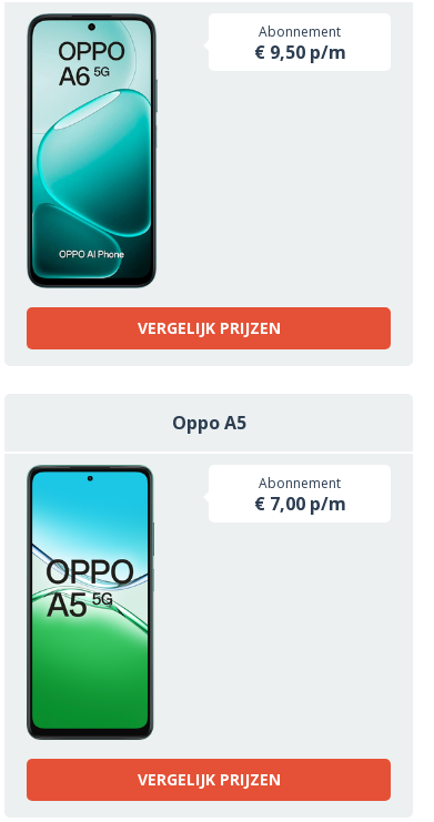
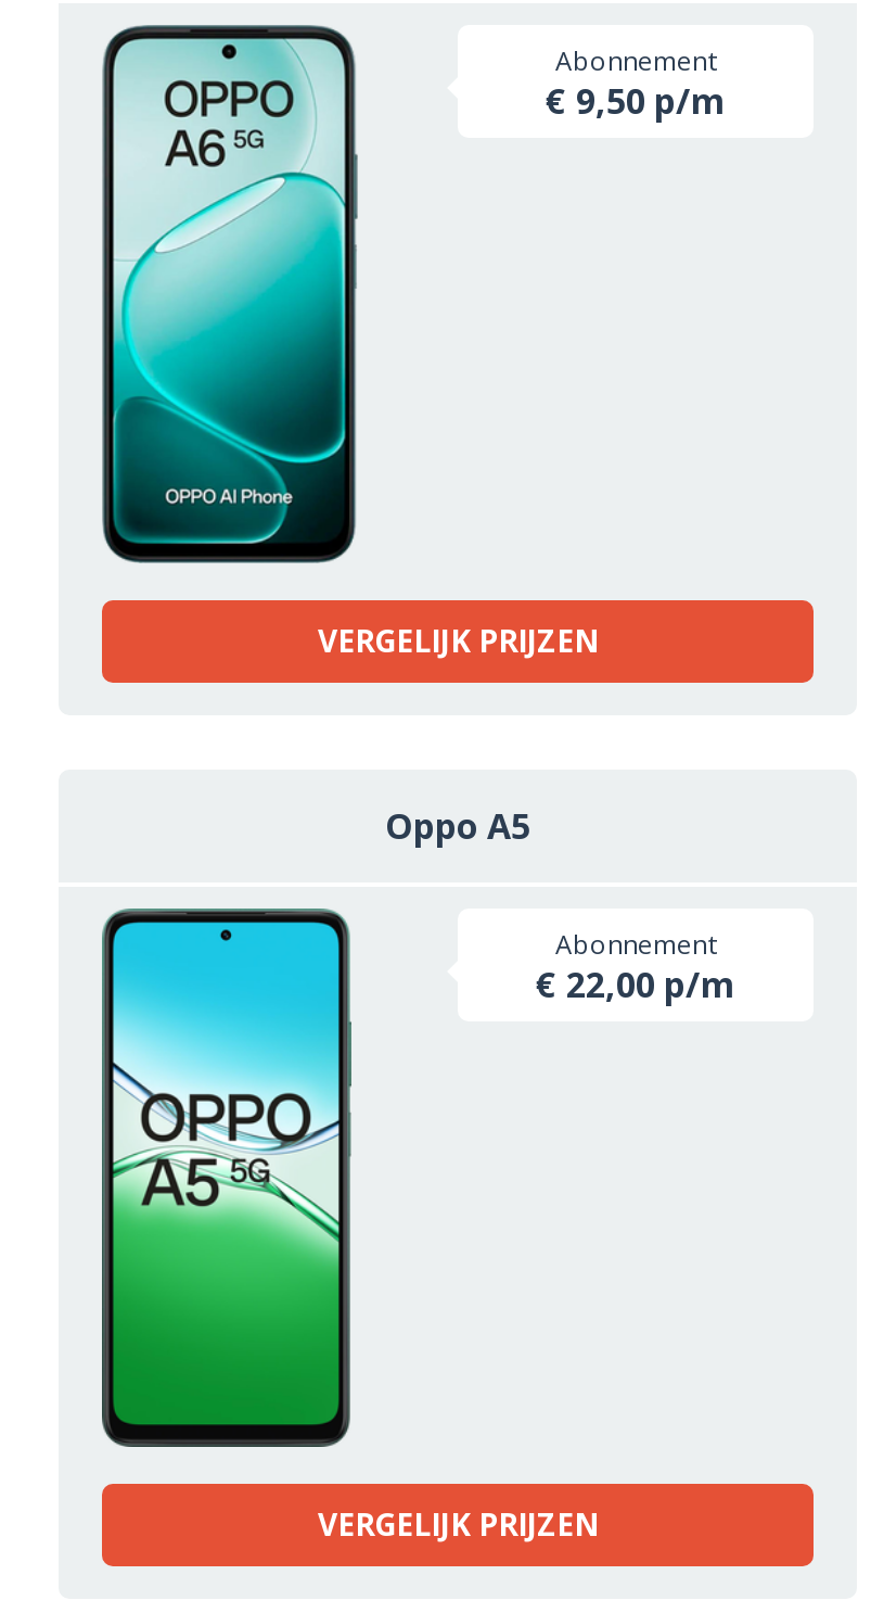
[254,491,346,516] € 7,00 p/m -> [536,960,735,1008] € 22,00 p/m

